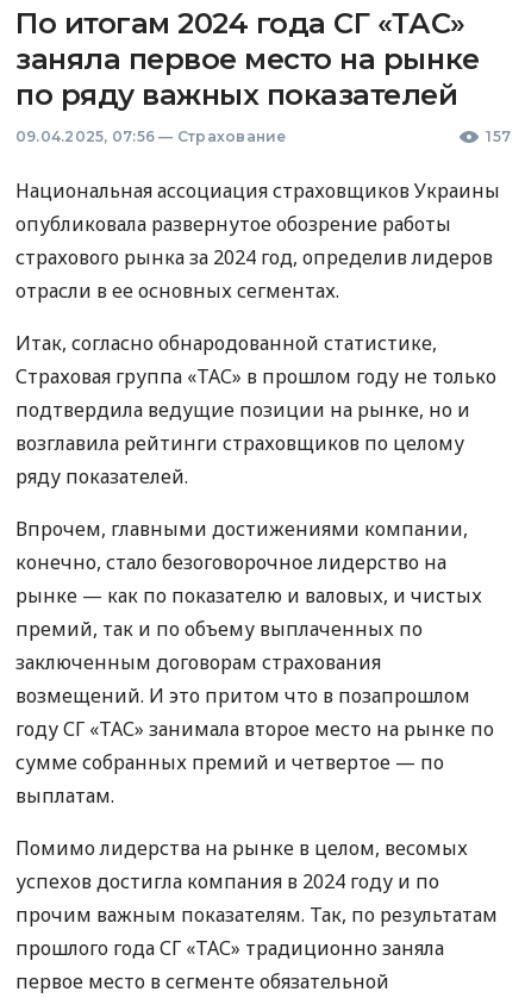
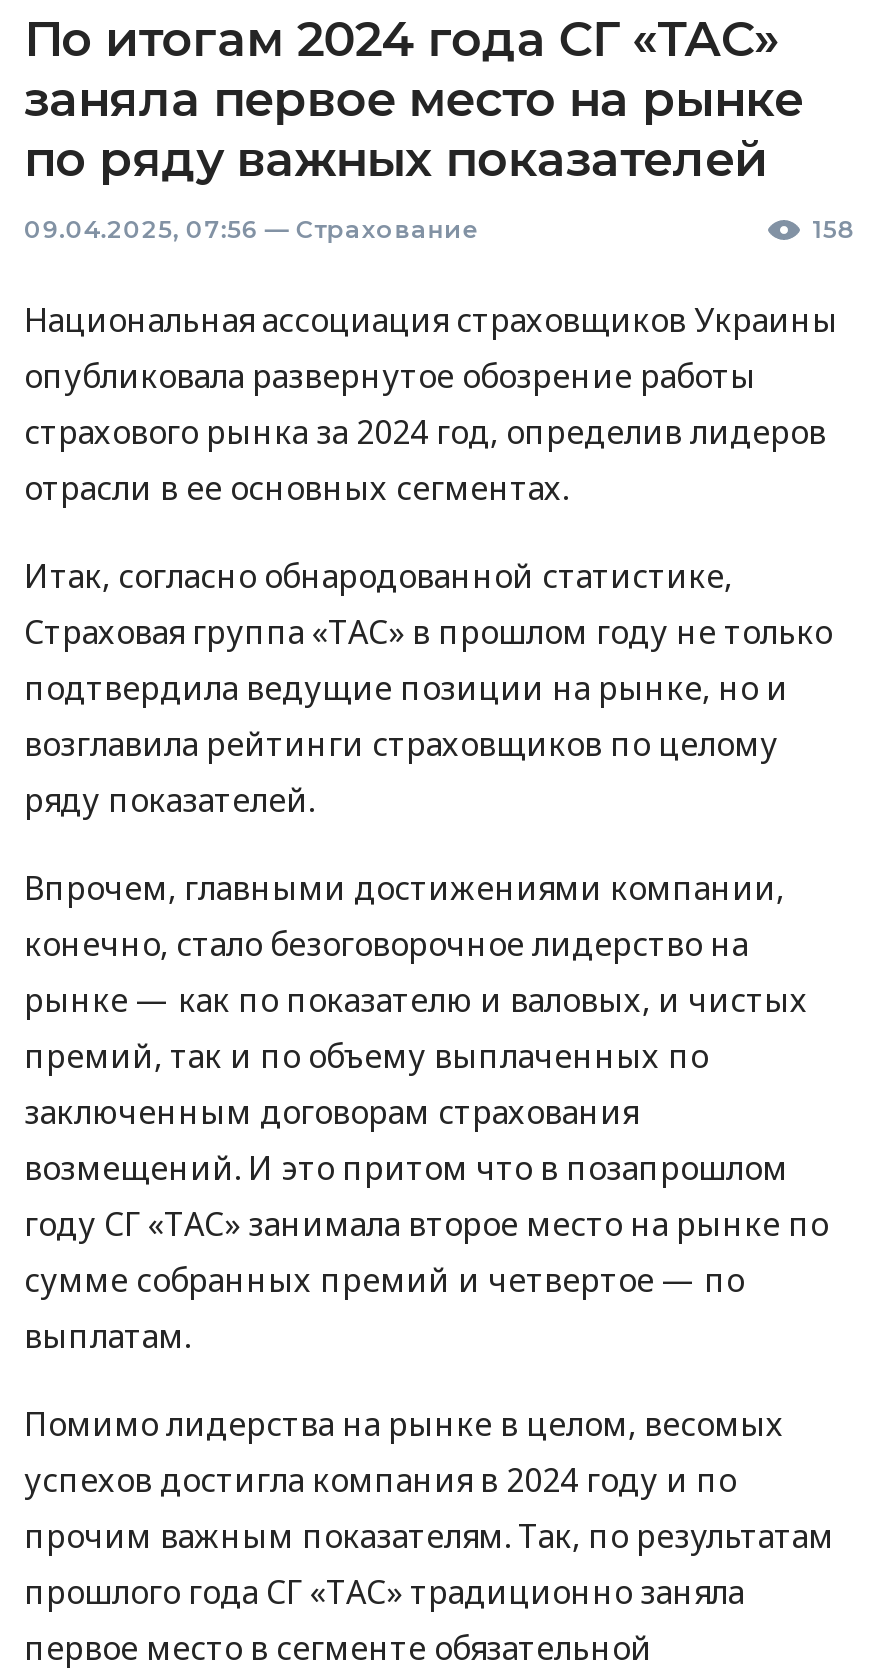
[486,127,511,145] 157 -> [813,214,856,244] 158

